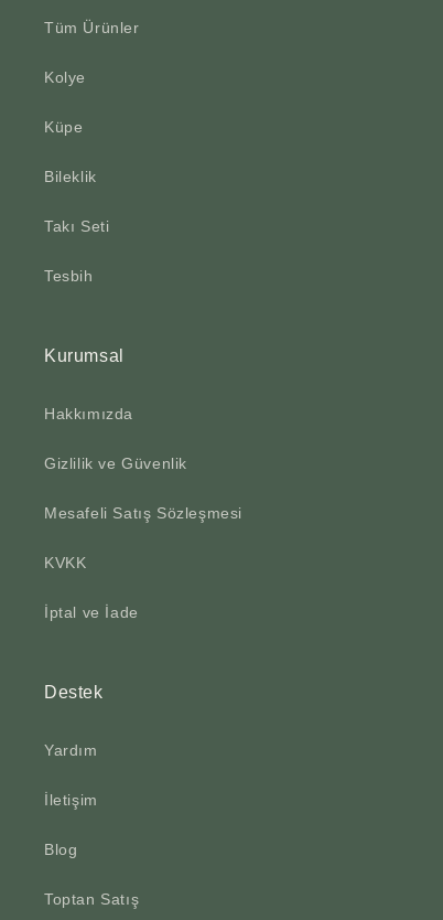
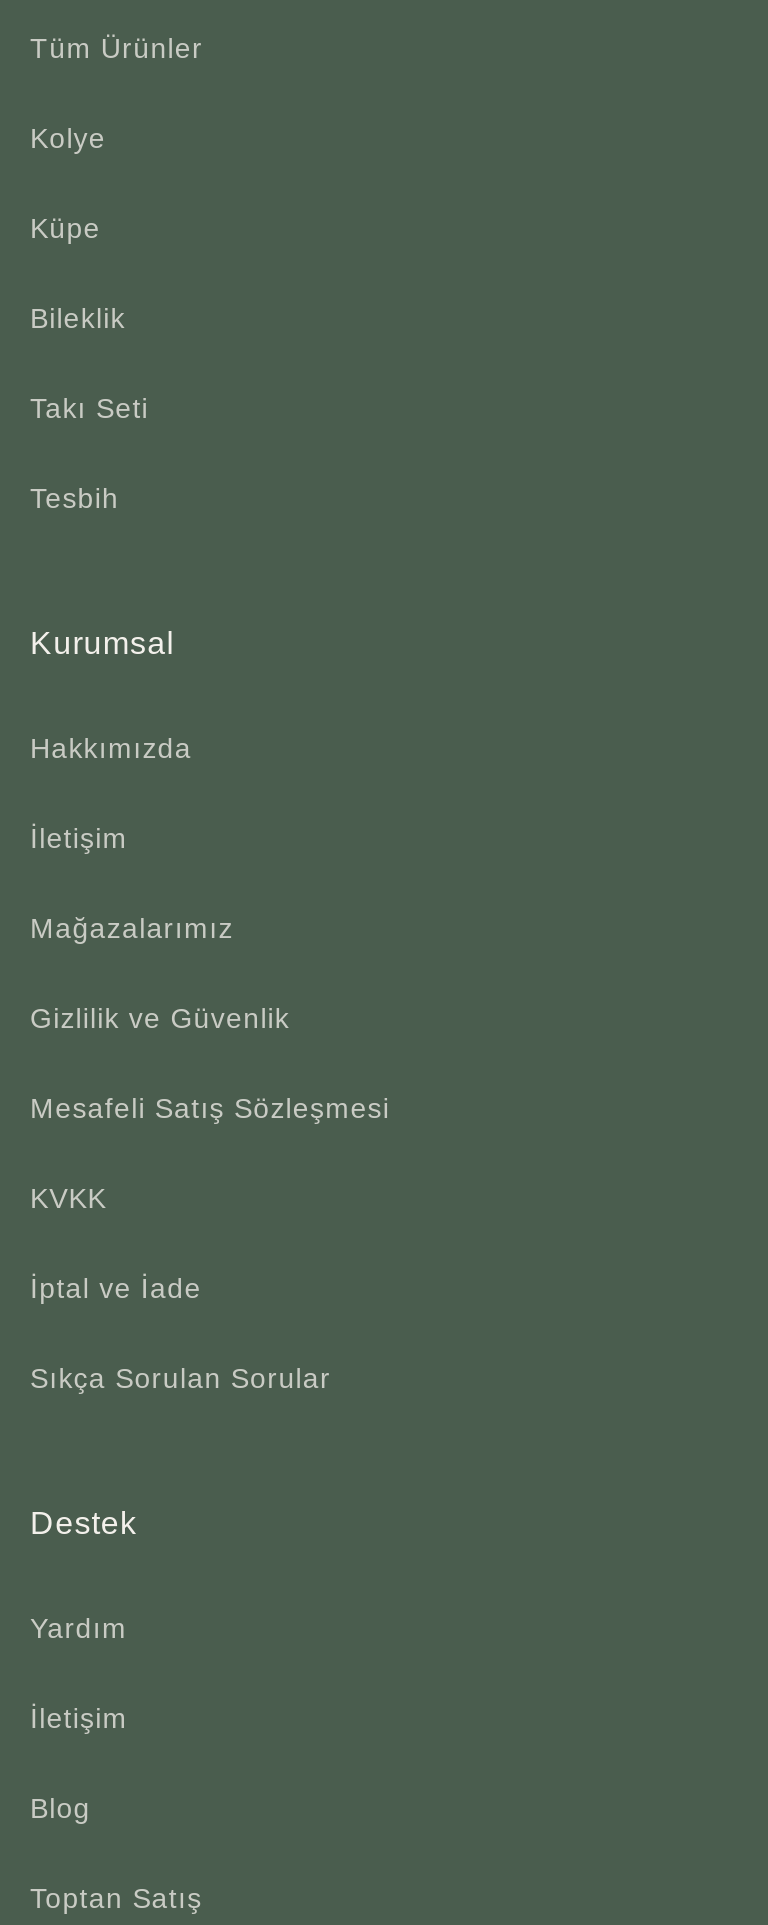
none -> [30,823,234,945] İletişim | Mağazalarımız
none -> [30,1363,331,1395] Sıkça Sorulan Sorular

